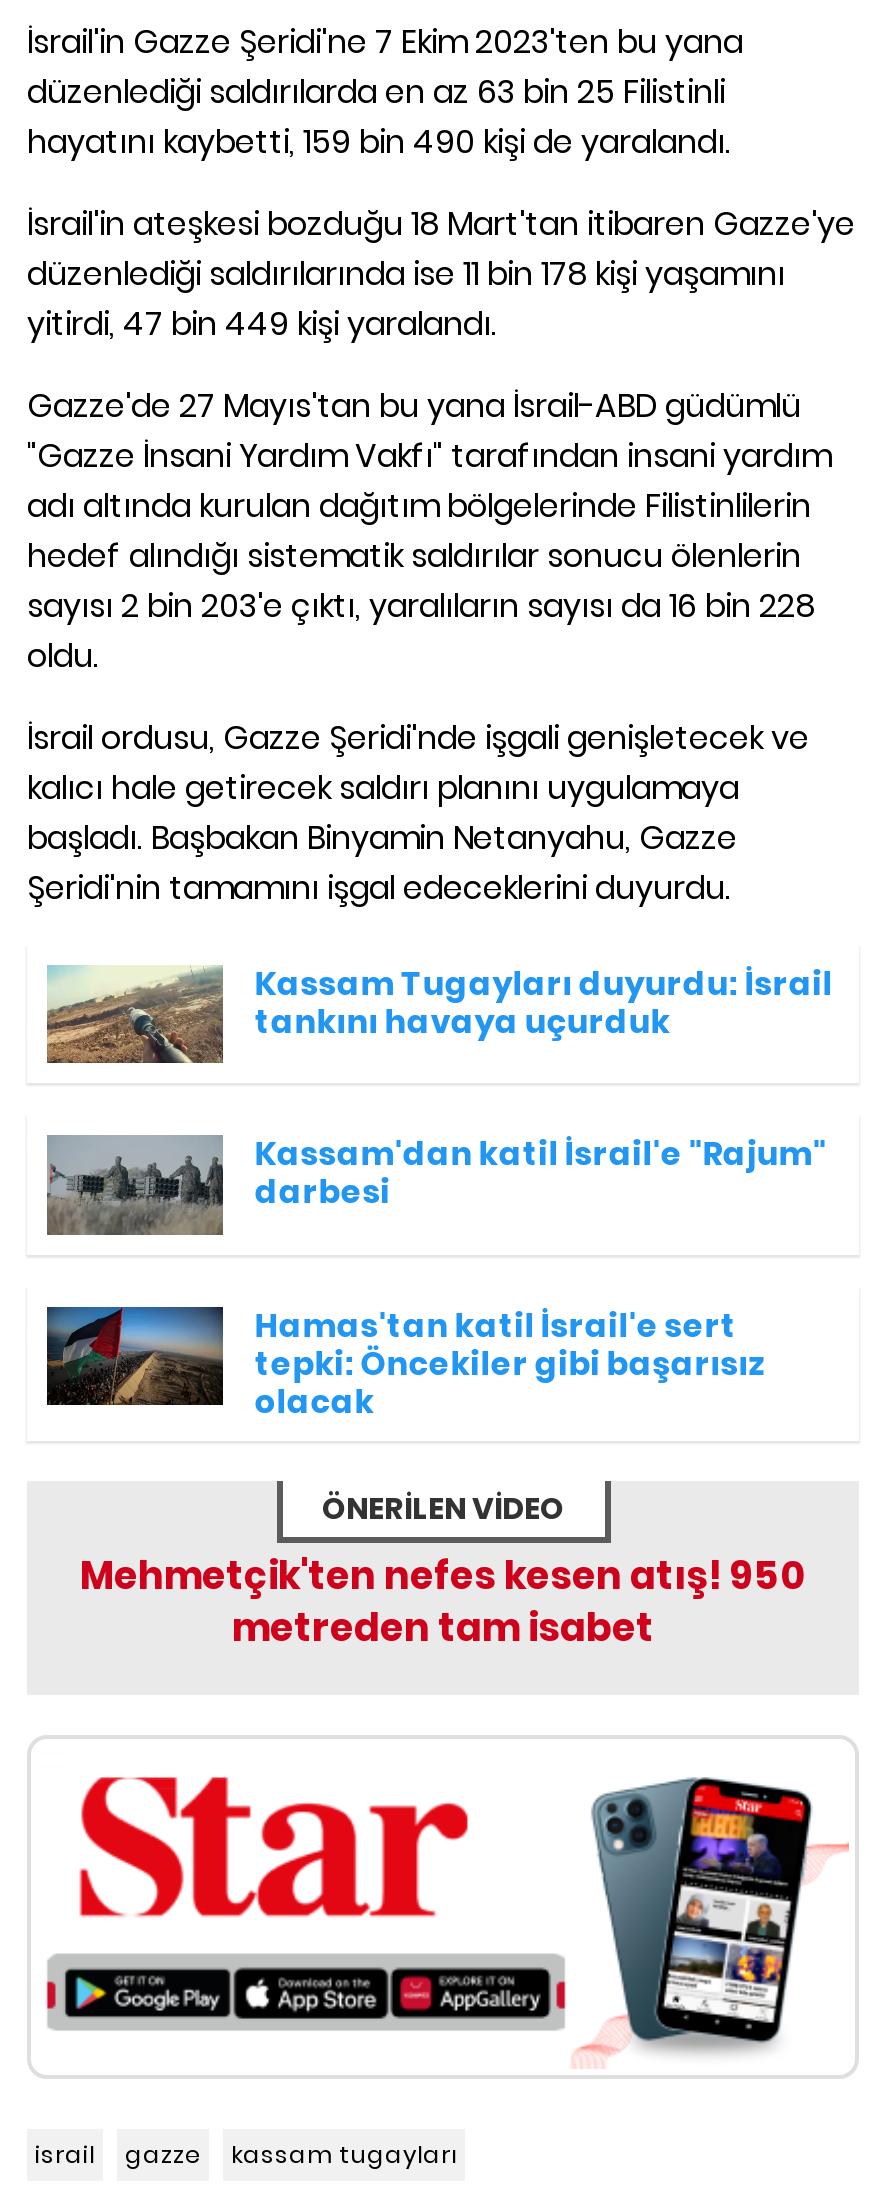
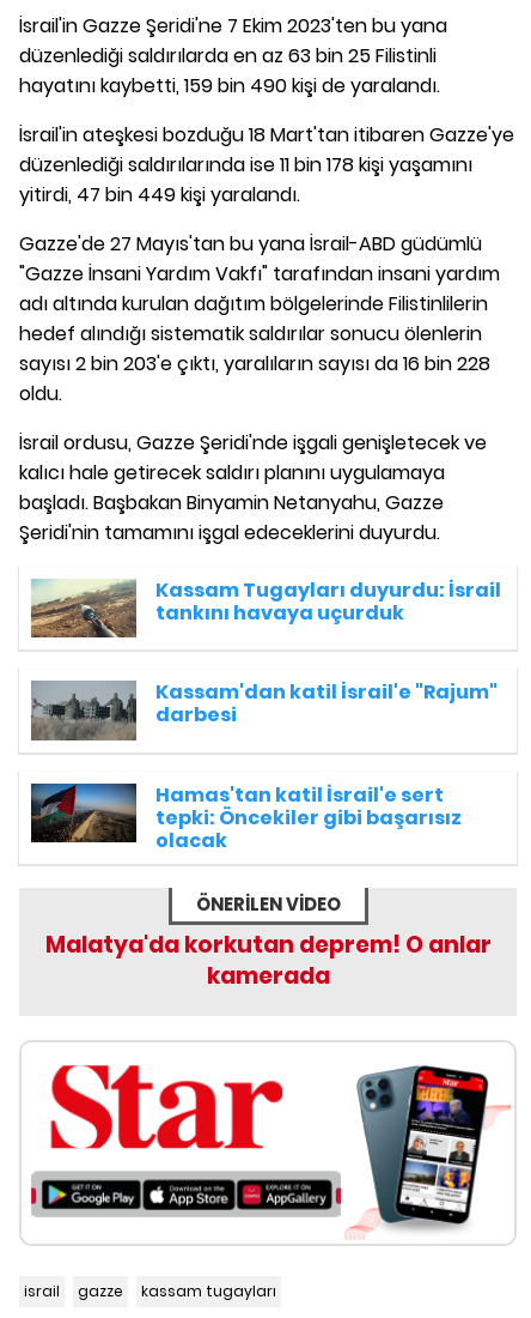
[80,1548,806,1654] Mehmetçik'ten nefes kesen atış! 950 | metreden tam isabet -> [45,928,491,991] Malatya'da korkutan deprem! O anlar | kamerada

